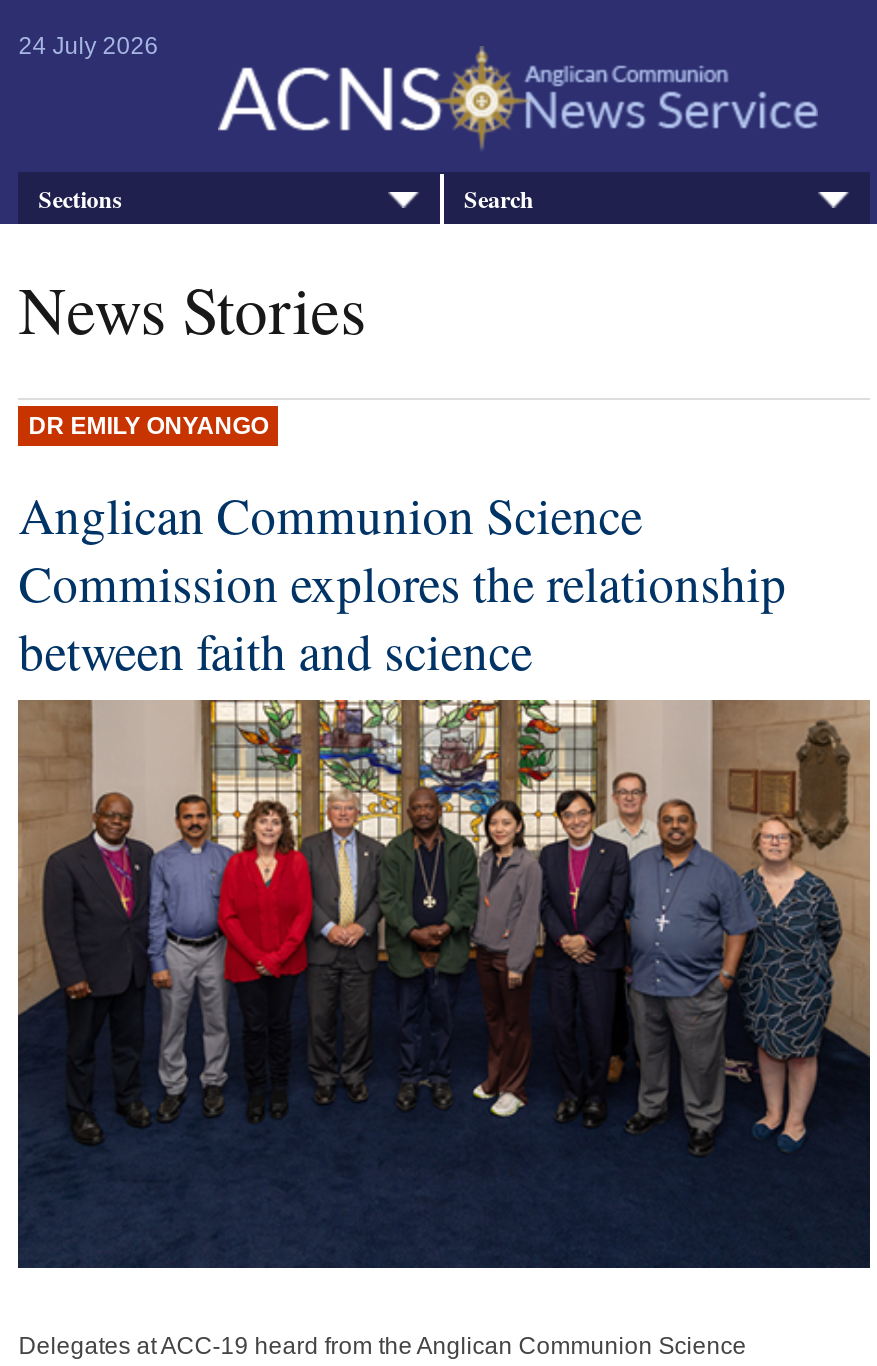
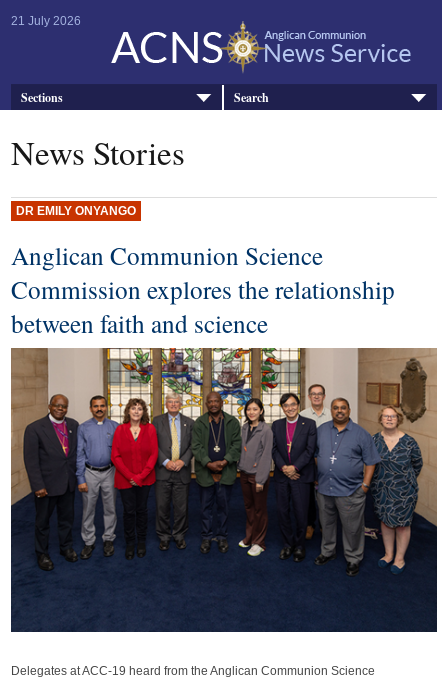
[18,32,158,60] 24 July 2026 -> [11,14,81,28] 21 July 2026

